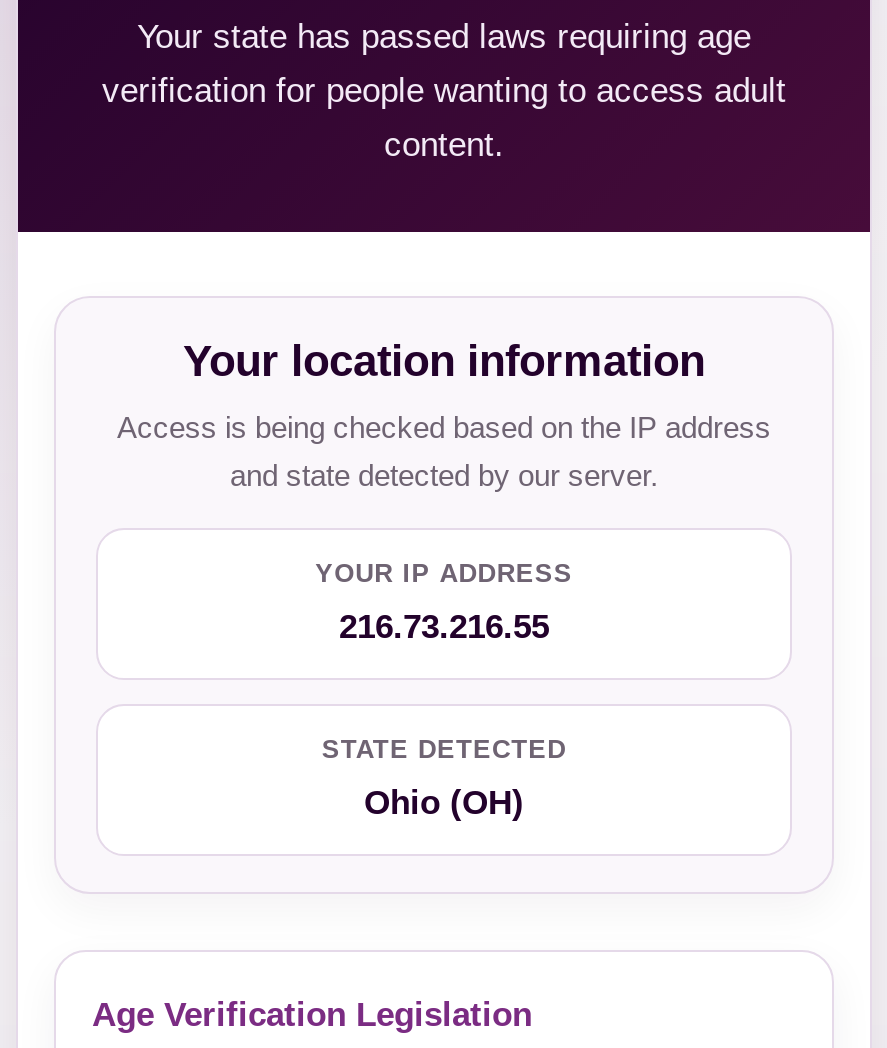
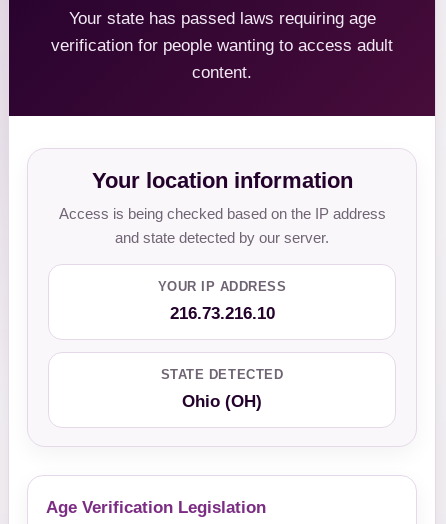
[339,608,549,646] 216.73.216.55 -> [169,304,274,323] 216.73.216.10

